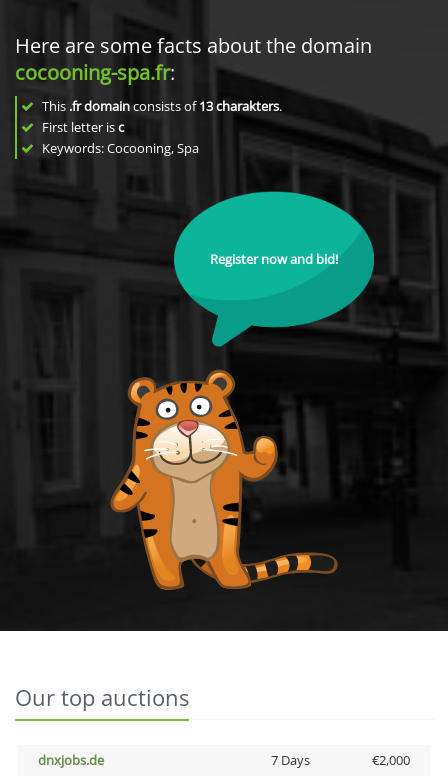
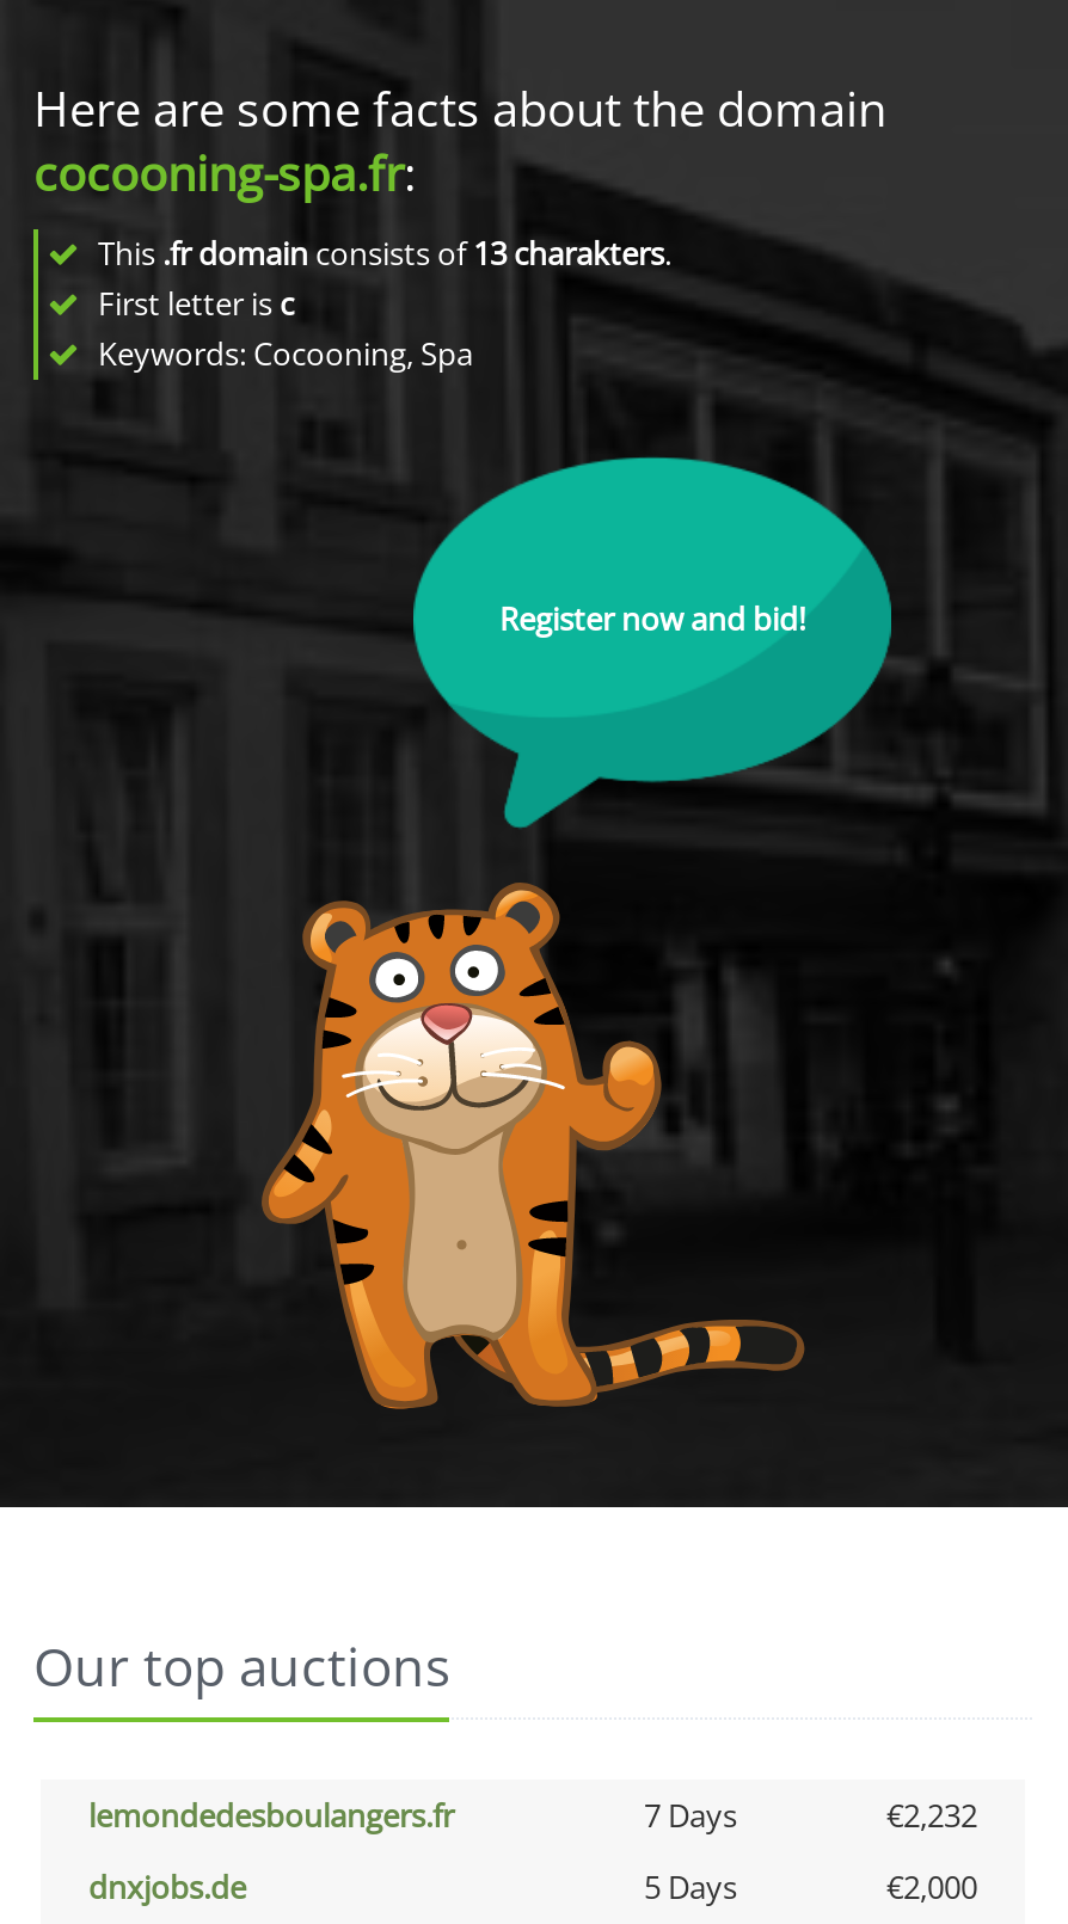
none -> [88,1794,977,1837] lemondedesboulangers.fr | 7 Days | €2,232
[270,751,309,769] 7 Days -> [644,1865,737,1908] 5 Days

